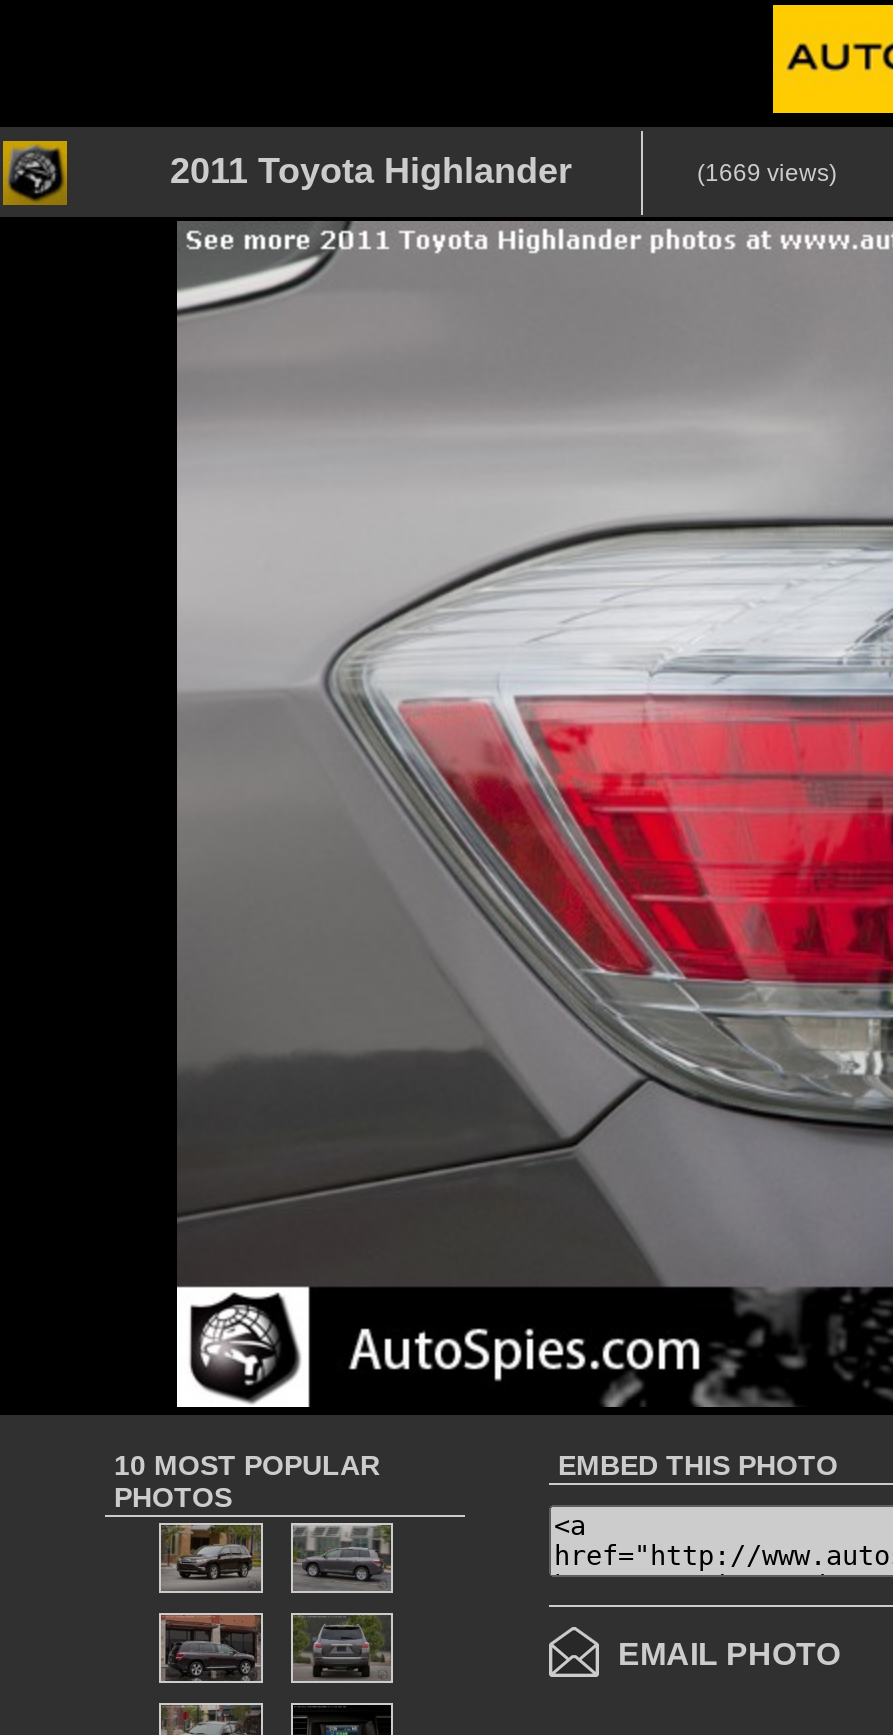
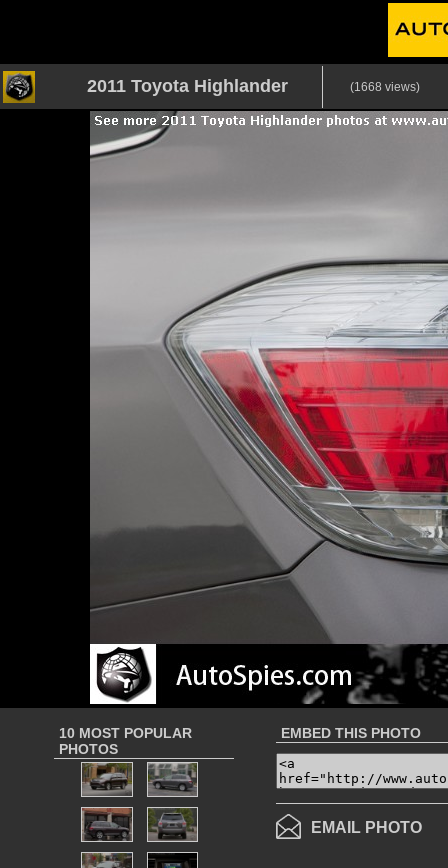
[697,159,837,187] (1669 views) -> [350,80,420,94] (1668 views)

